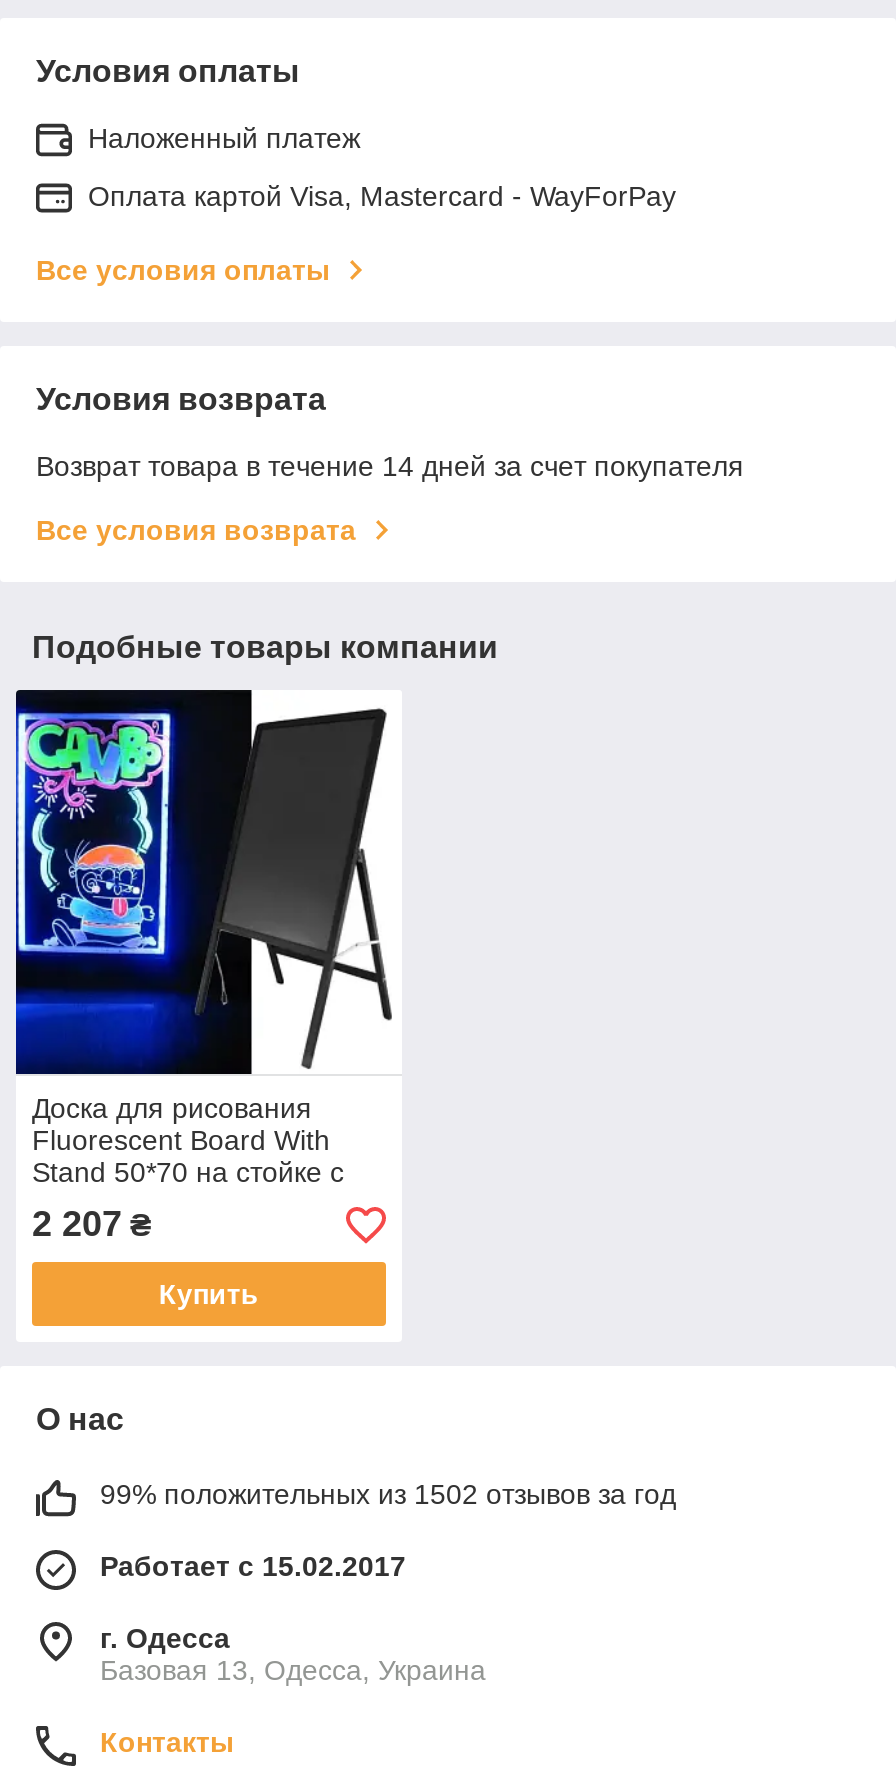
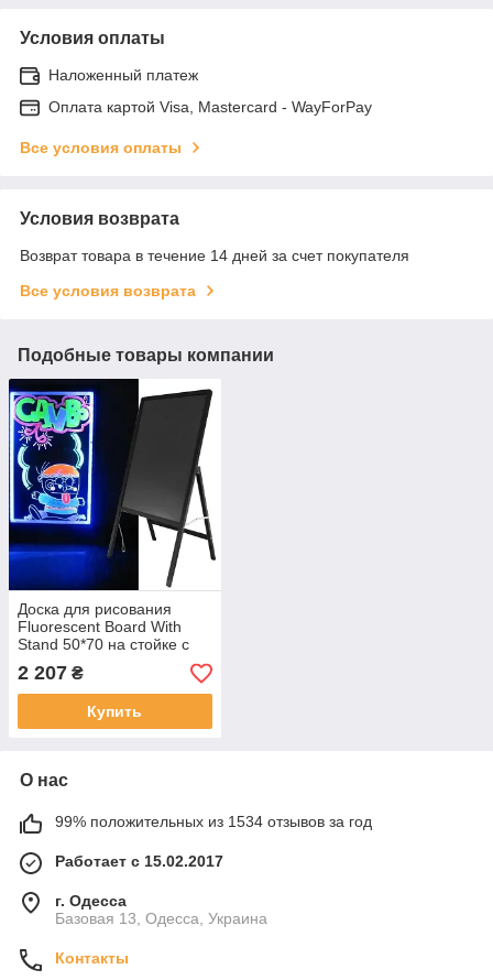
[100,1479,676,1511] 99% положительных из 1502 отзывов за год -> [55,813,372,831] 99% положительных из 1534 отзывов за год

